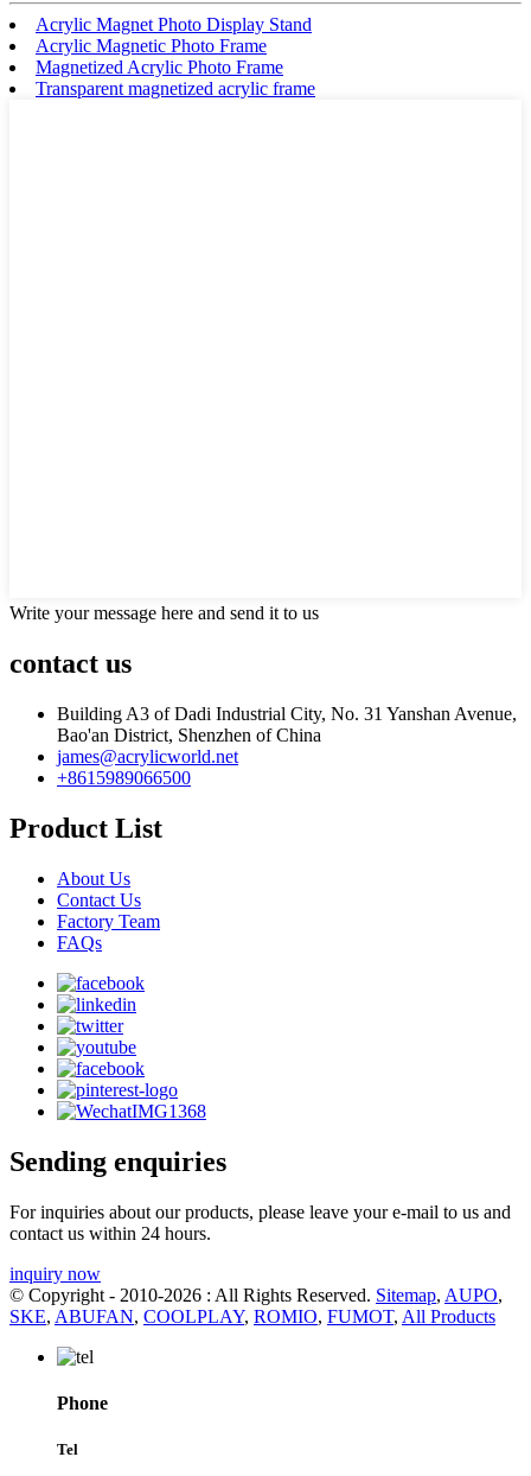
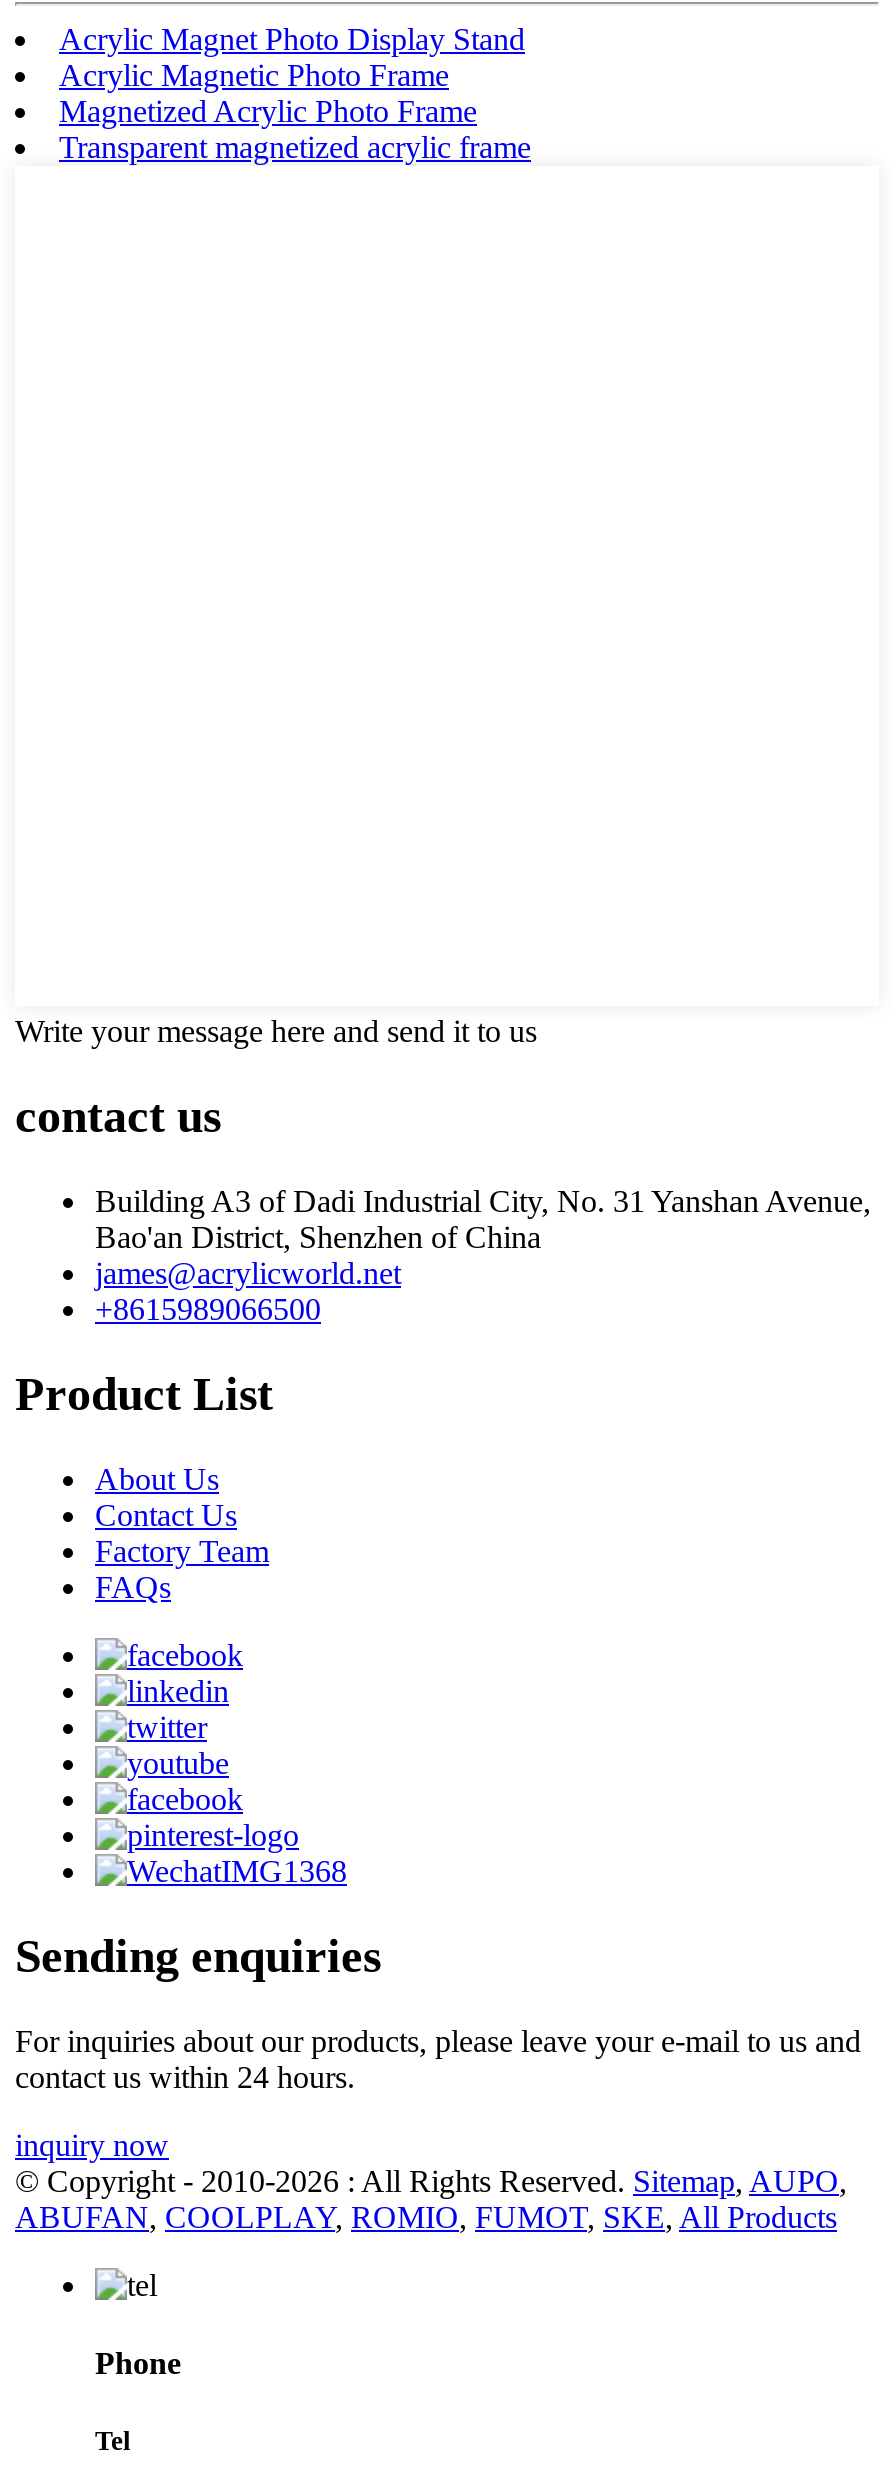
[9,1306,495,1326] SKE, ABUFAN, COOLPLAY, ROMIO, FUMOT, All Products -> [15,2199,837,2233] ABUFAN, COOLPLAY, ROMIO, FUMOT, SKE, All Products

